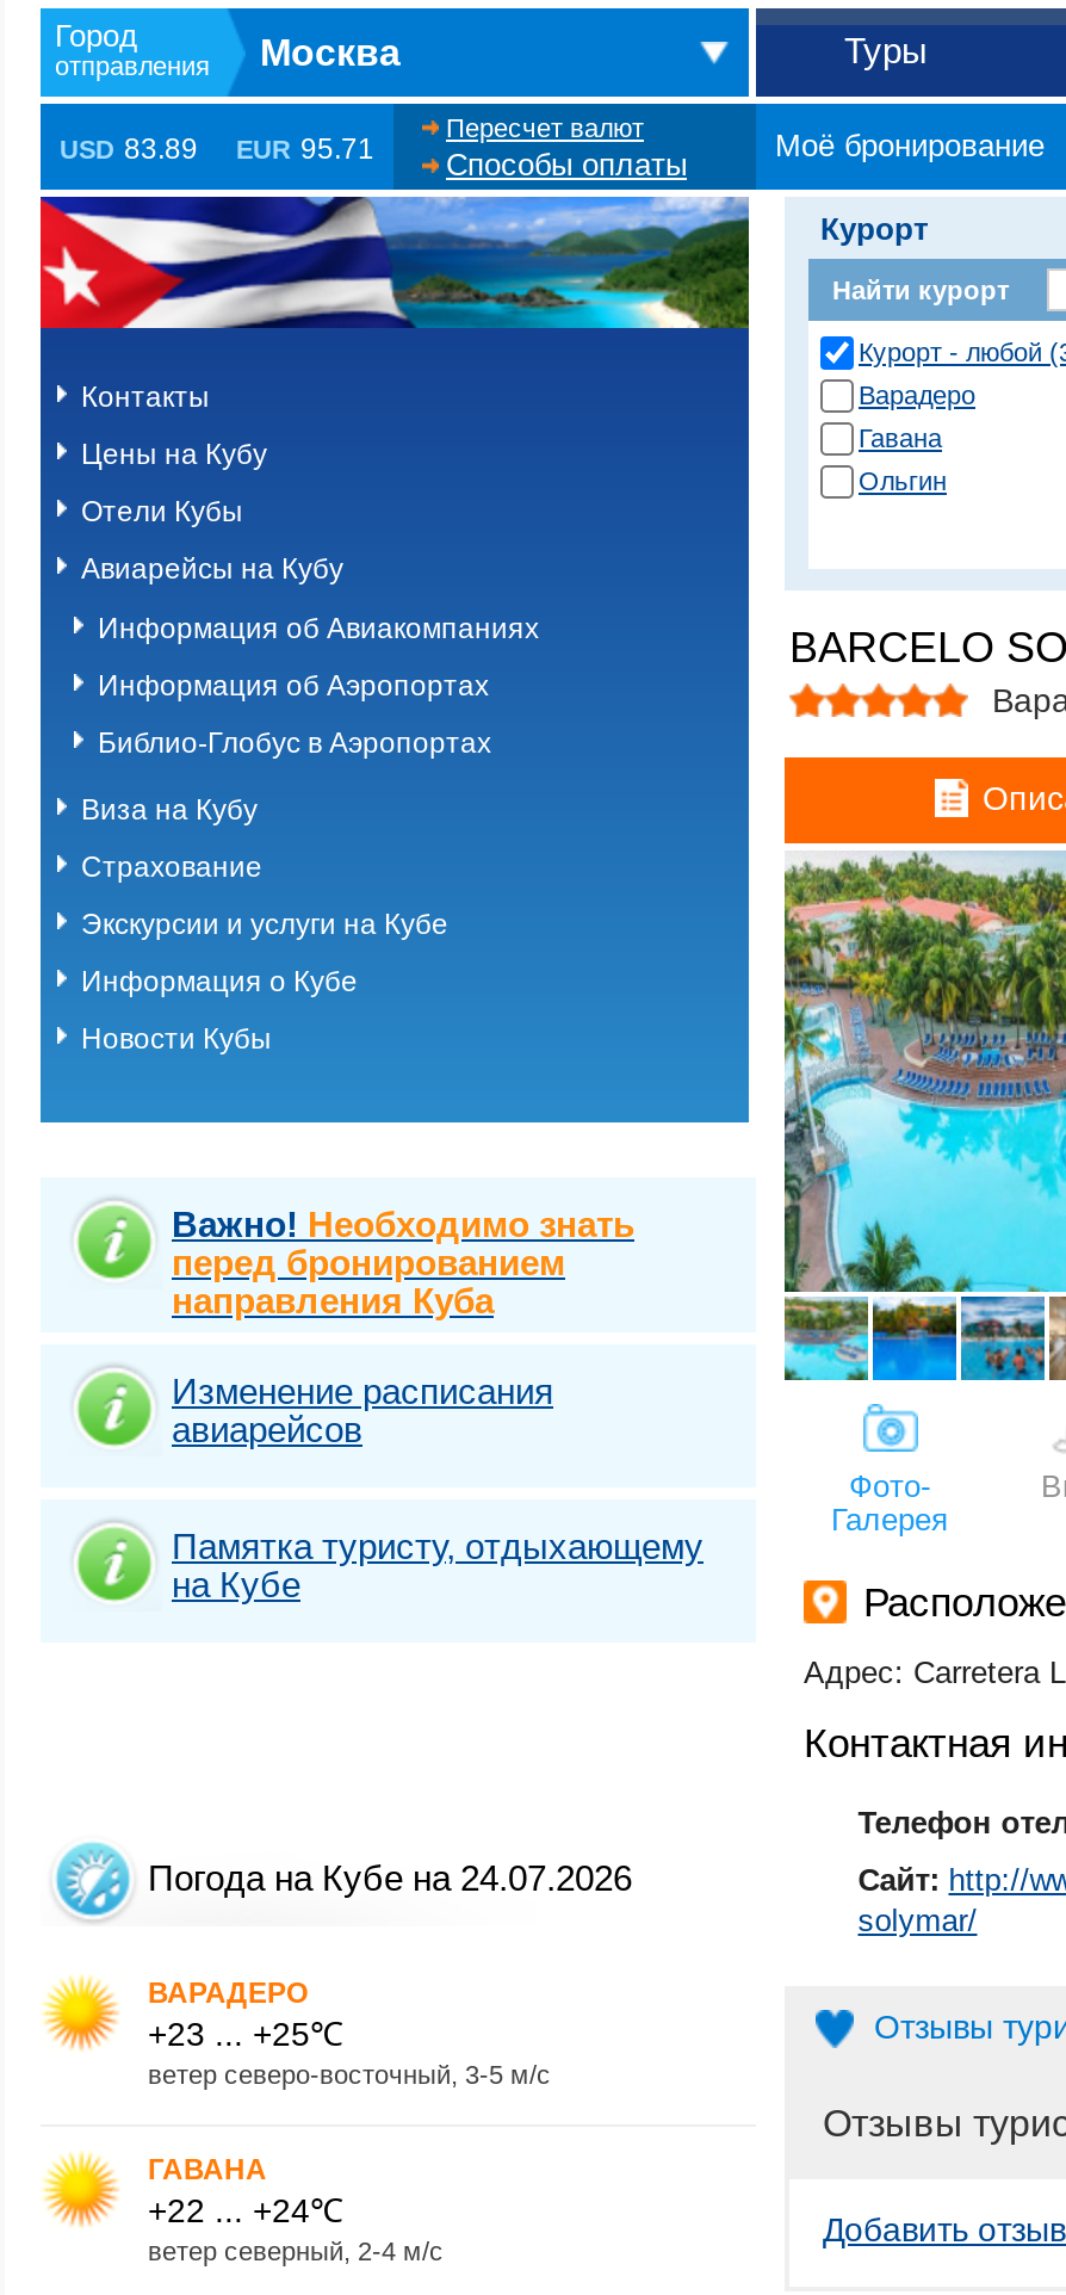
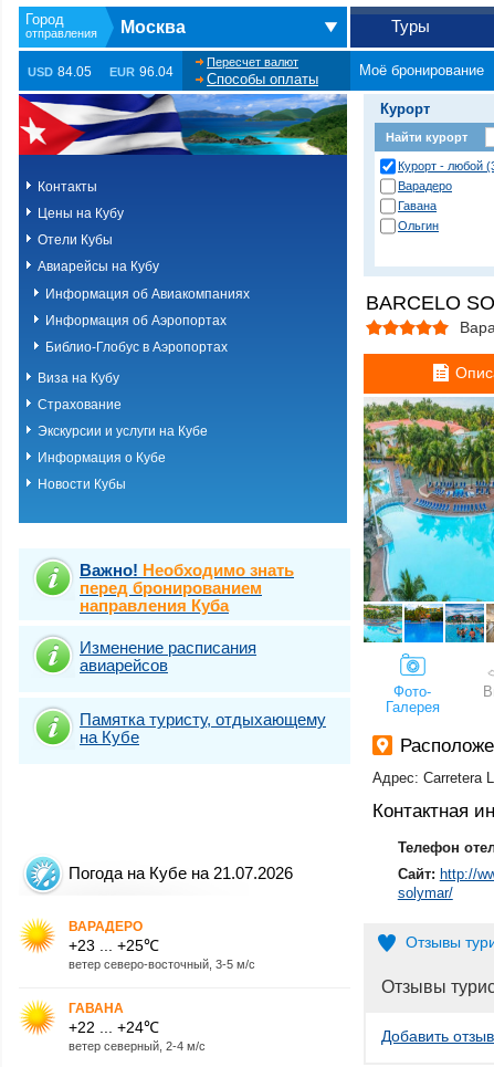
[60,132,198,166] USD 83.89 -> [28,64,92,80] USD 84.05
[236,132,374,166] EUR 95.71 -> [109,64,174,80] EUR 96.04
[148,1857,632,1898] Погода на Кубе на 24.07.2026 -> [69,864,293,882] Погода на Кубе на 21.07.2026

